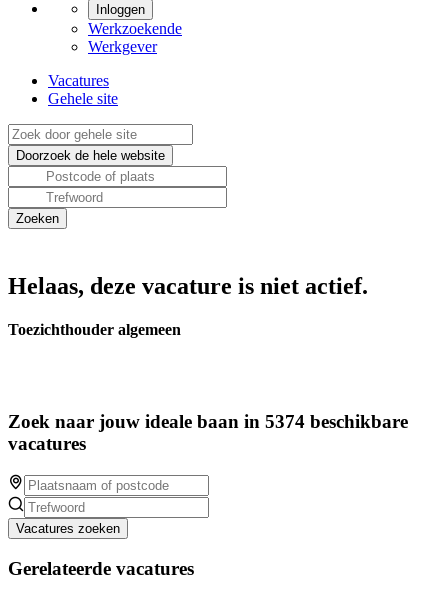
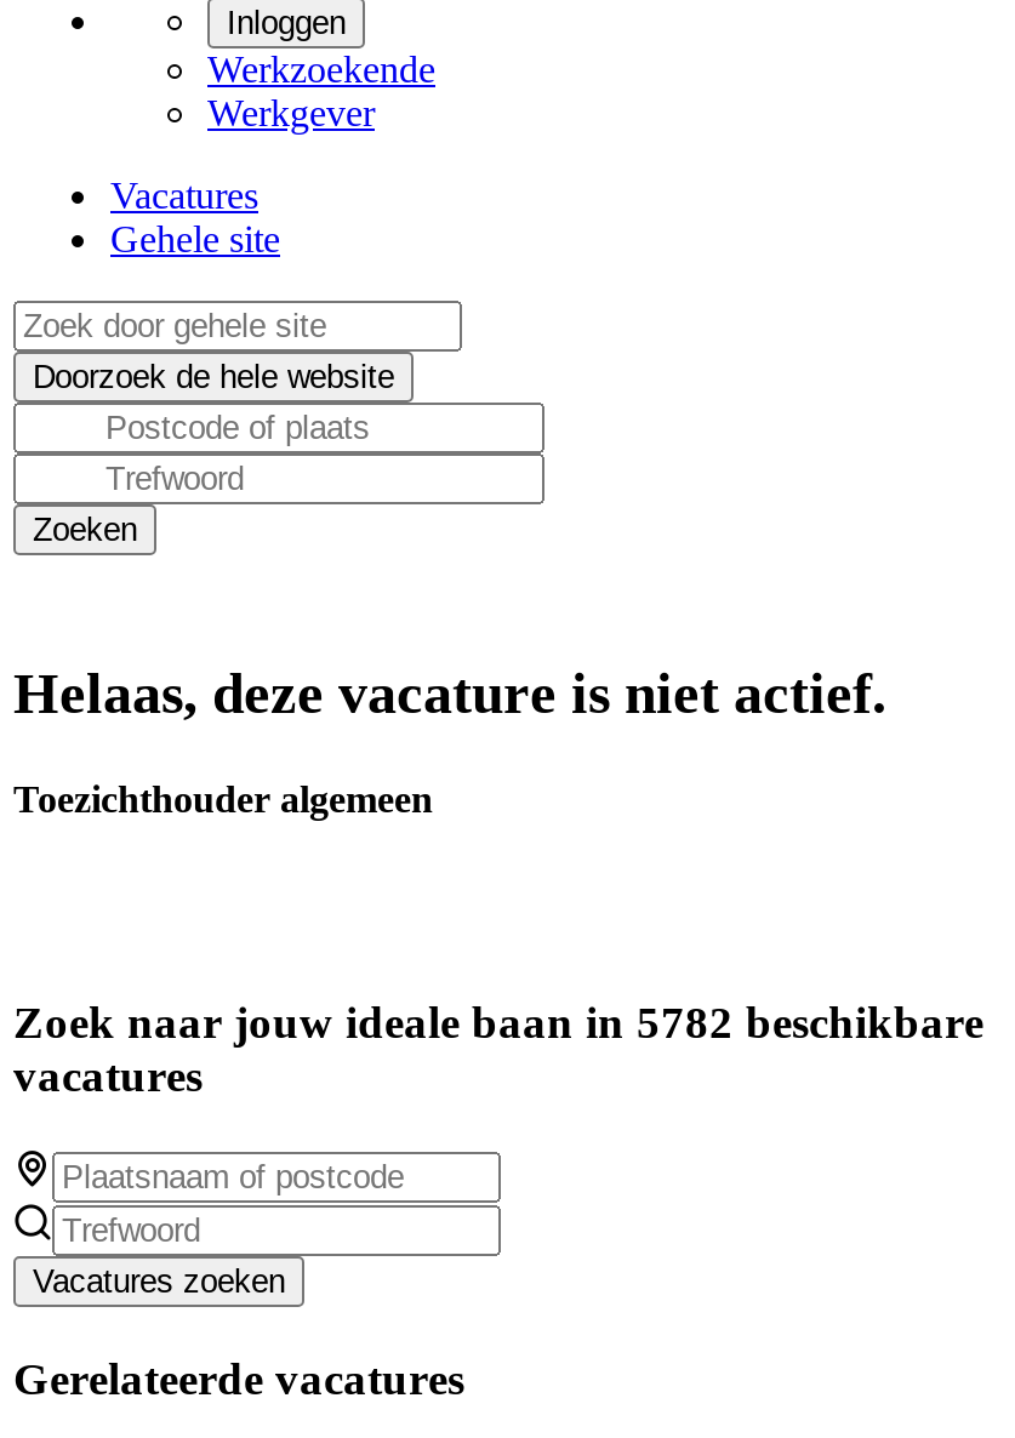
[8,411,408,432] Zoek naar jouw ideale baan in 5374 beschikbare -> [13,997,983,1048] Zoek naar jouw ideale baan in 5782 beschikbare

